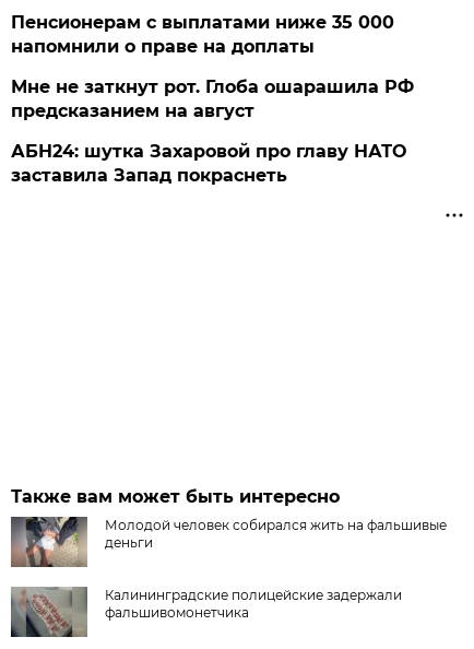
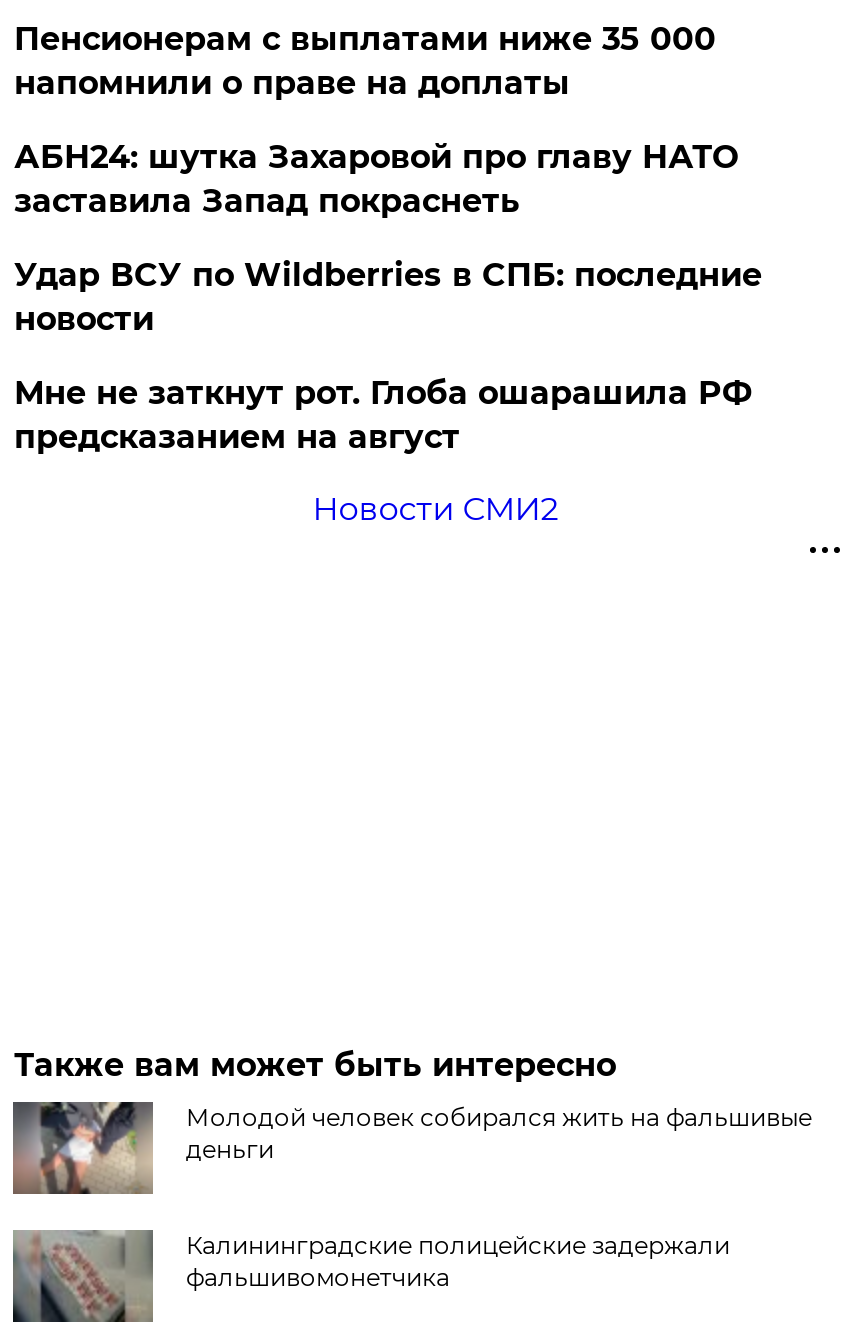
none -> [14,256,762,338] Удар ВСУ по Wildberries в СПБ: последние | новости
moved [11,76,414,121] -> [14,374,752,456]: Мне не заткнут рот. Глоба ошарашила РФ | предсказанием на август
none -> [312,490,558,528] Новости СМИ2
moved [11,141,407,186] -> [14,138,738,220]: АБН24: шутка Захаровой про главу НАТО | заставила Запад покраснеть

